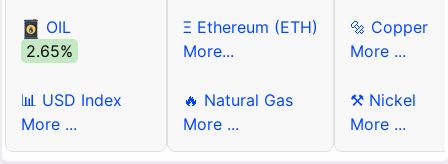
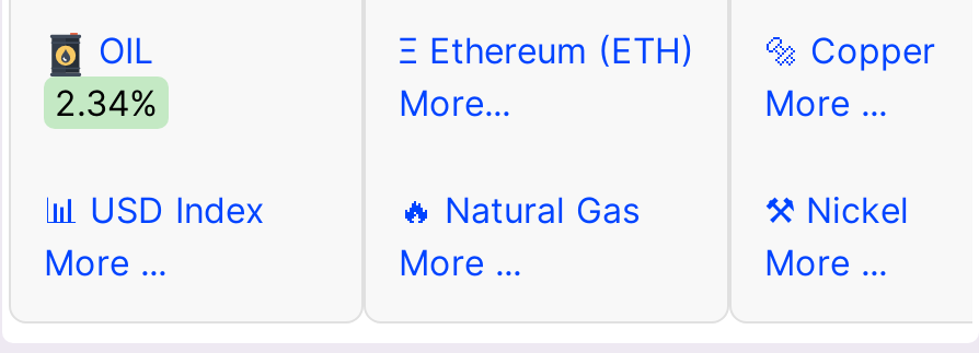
[26,41,73,61] 2.65% -> [55,81,158,125] 2.34%

